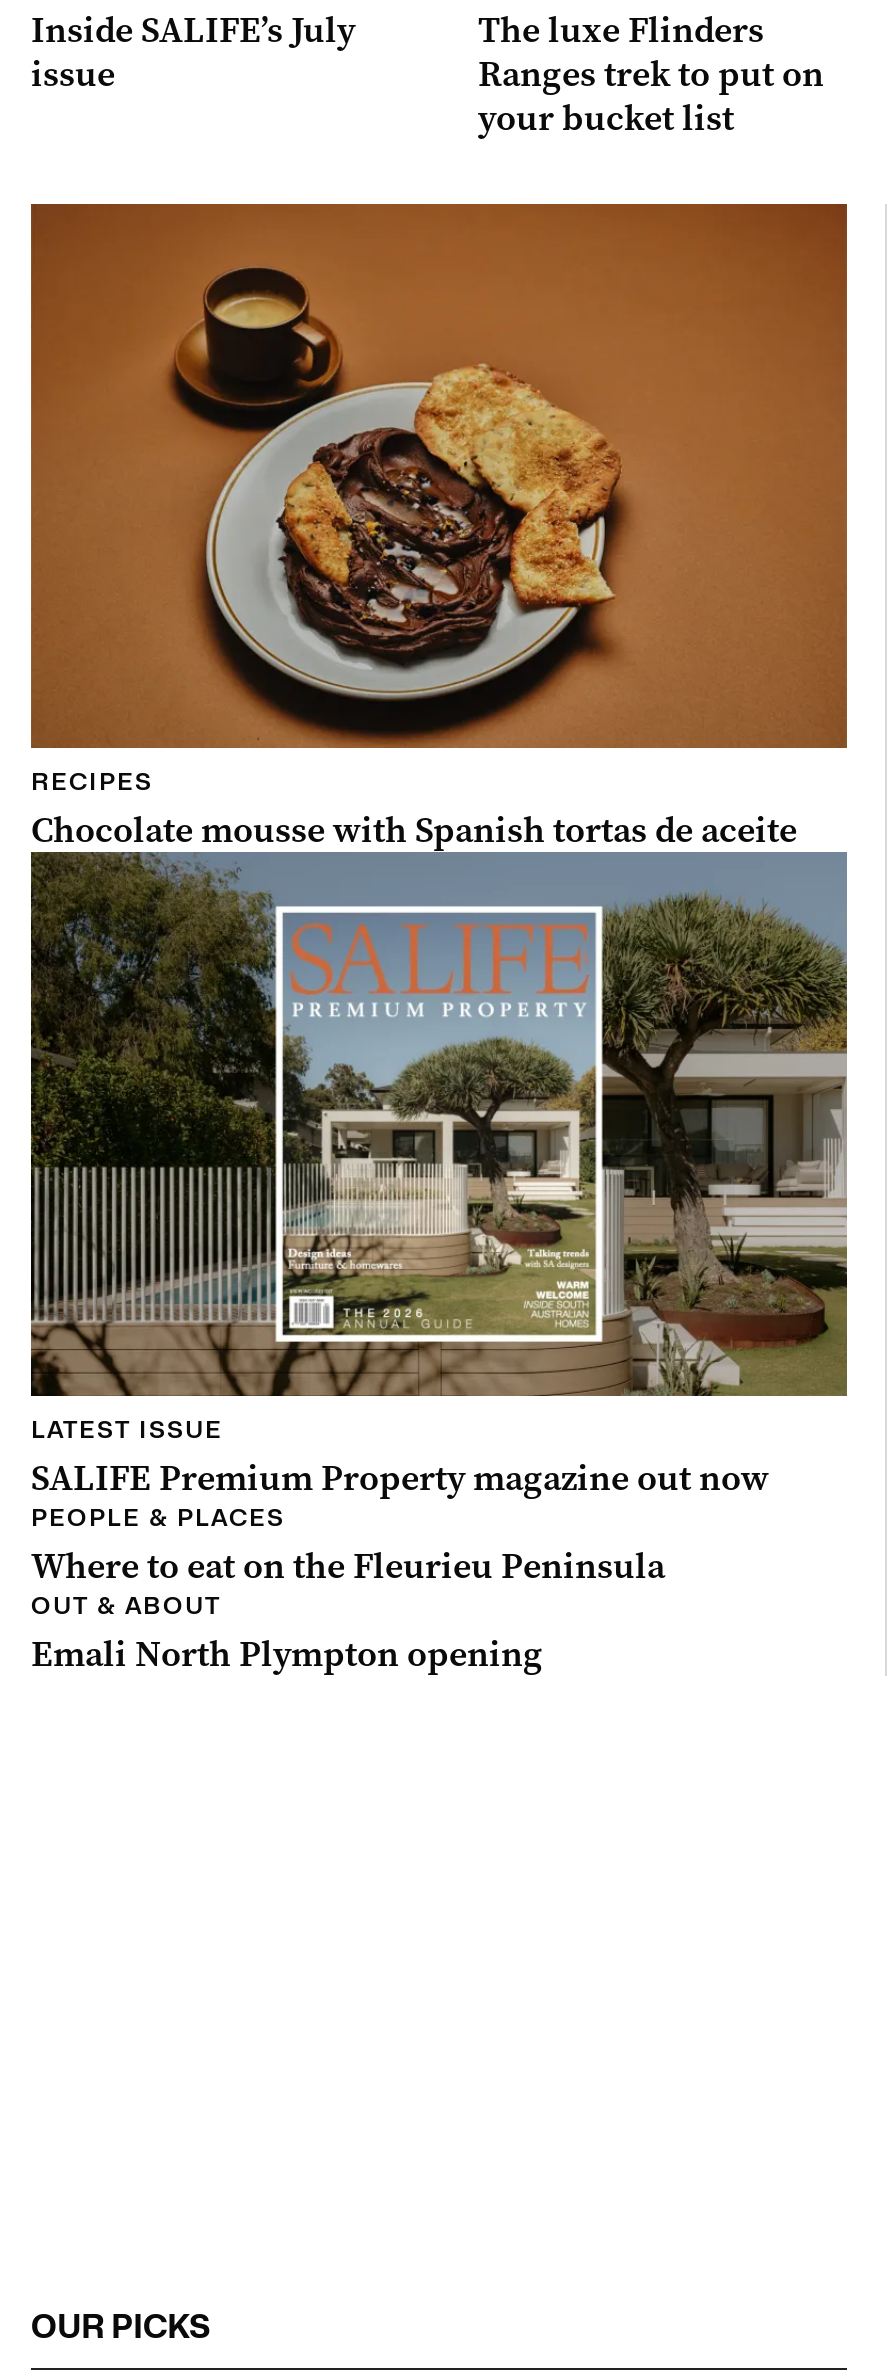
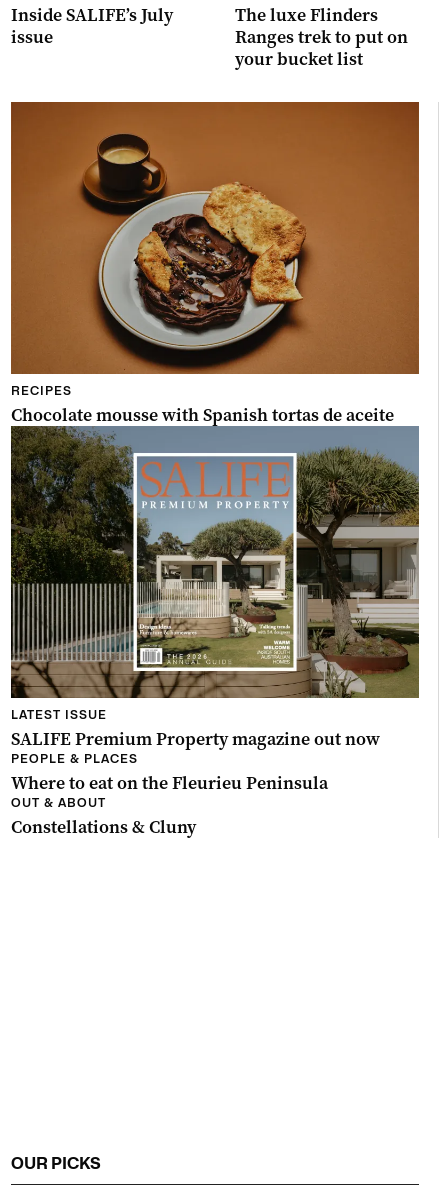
[31,1630,543,1678] Emali North Plympton opening -> [11,815,196,839] Constellations & Cluny

